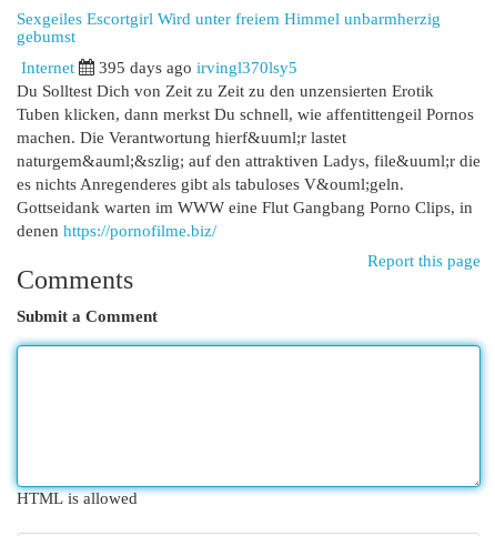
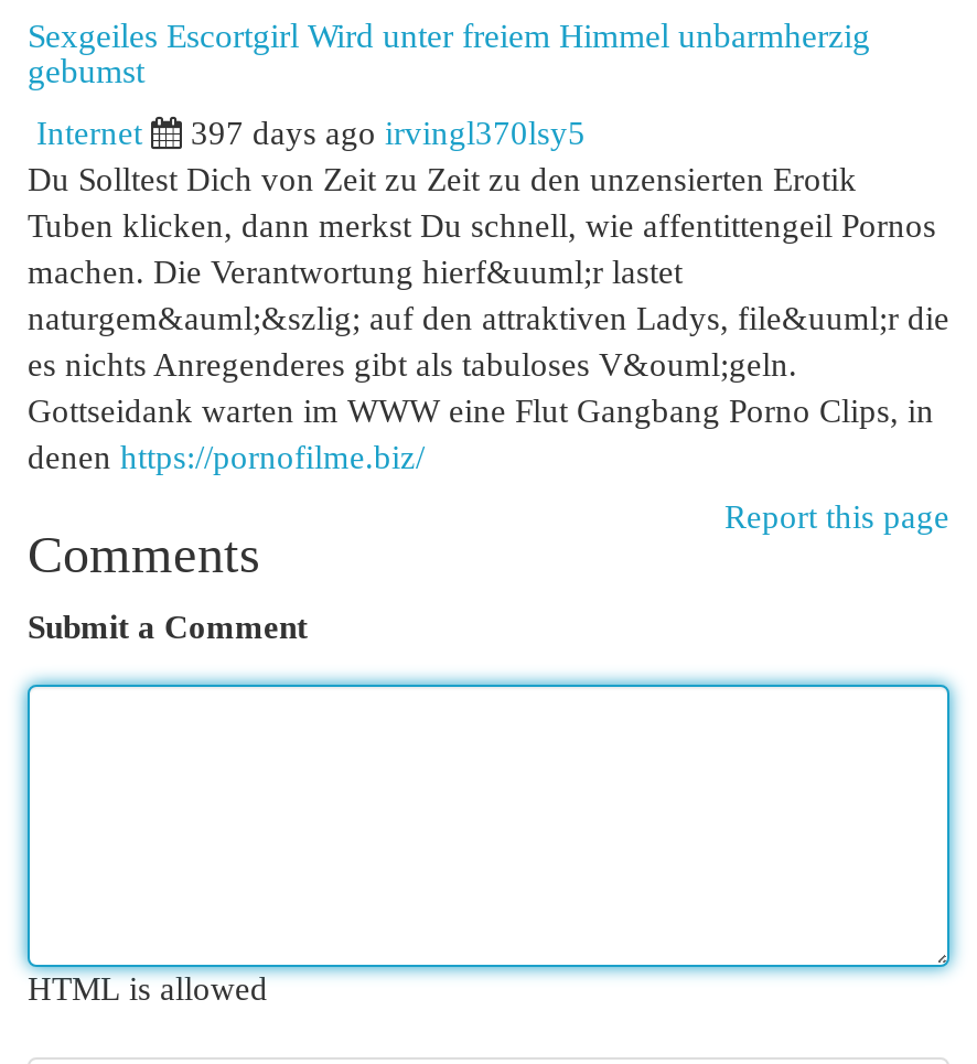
[99,59,297,77] 395 days ago irvingl370lsy5 -> [191,116,586,151] 397 days ago irvingl370lsy5

